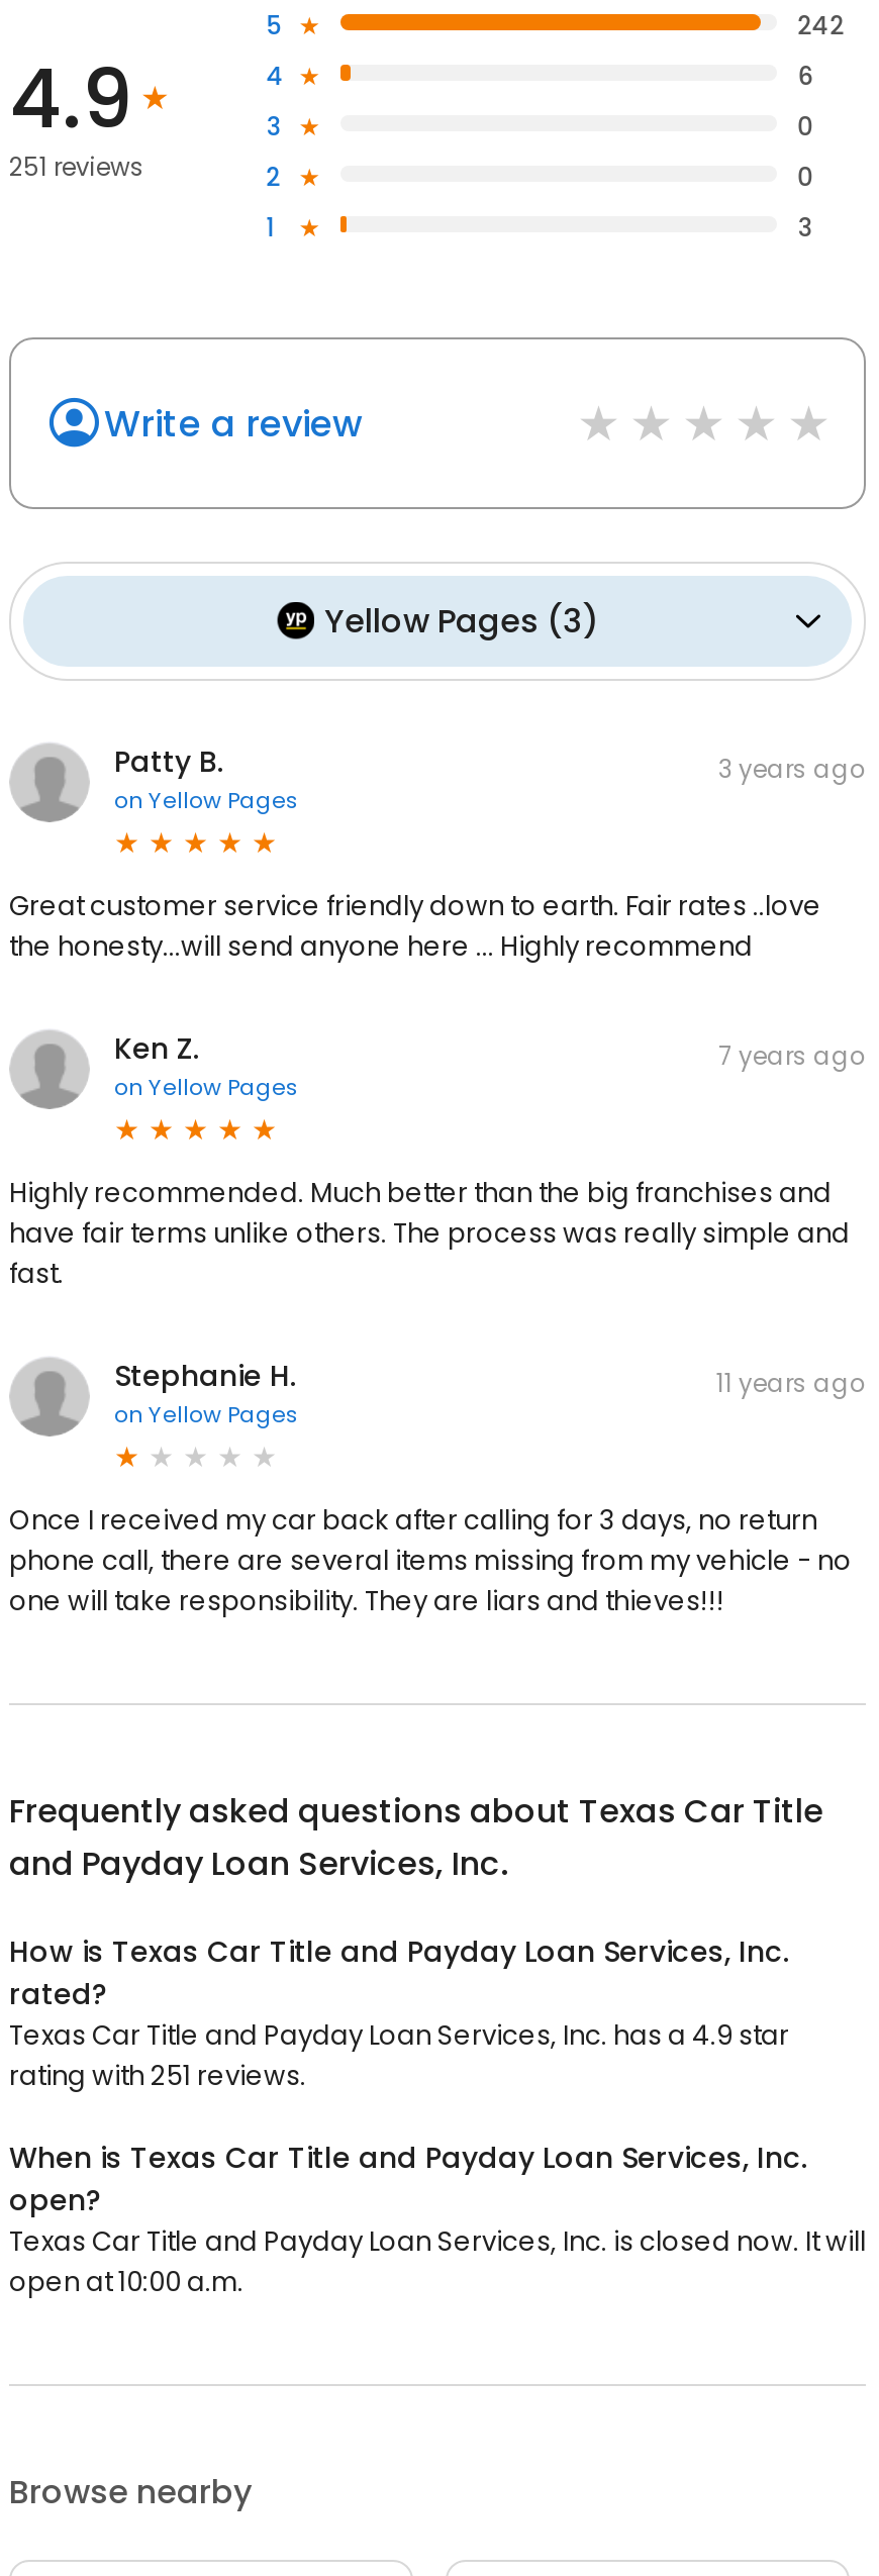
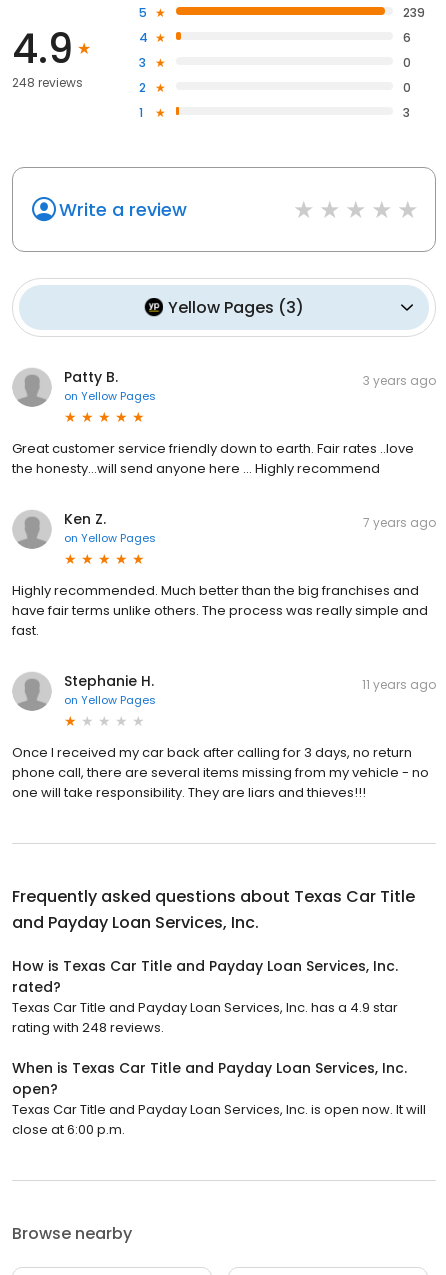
[798,7,844,41] 242 -> [403,3,425,20] 239
[9,149,144,184] 251 reviews -> [12,74,83,91] 248 reviews
[9,2057,306,2095] rating with 251 reviews. -> [12,1018,164,1037] rating with 248 reviews.
[9,2222,866,2261] Texas Car Title and Payday Loan Services, Inc. is closed now. It will -> [12,1100,426,1119] Texas Car Title and Payday Loan Services, Inc. is open now. It will
[9,2263,243,2301] open at 10:00 a.m. -> [12,1120,125,1139] close at 6:00 p.m.

